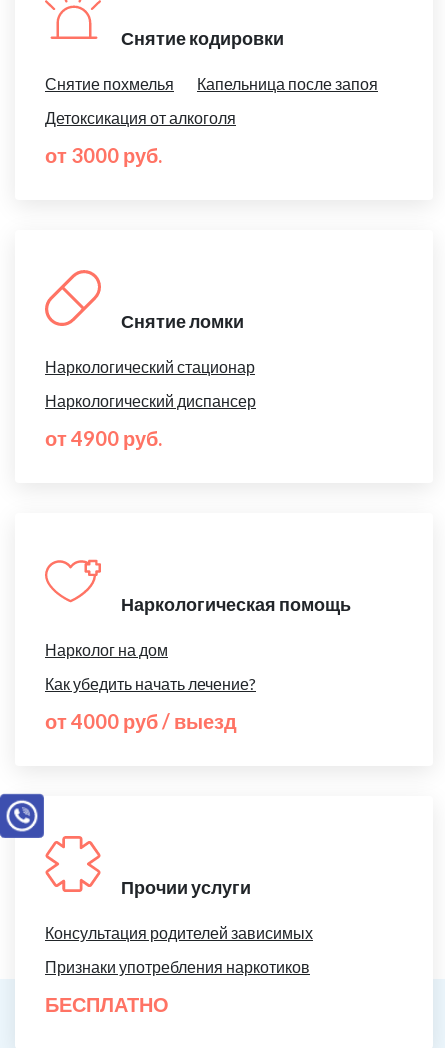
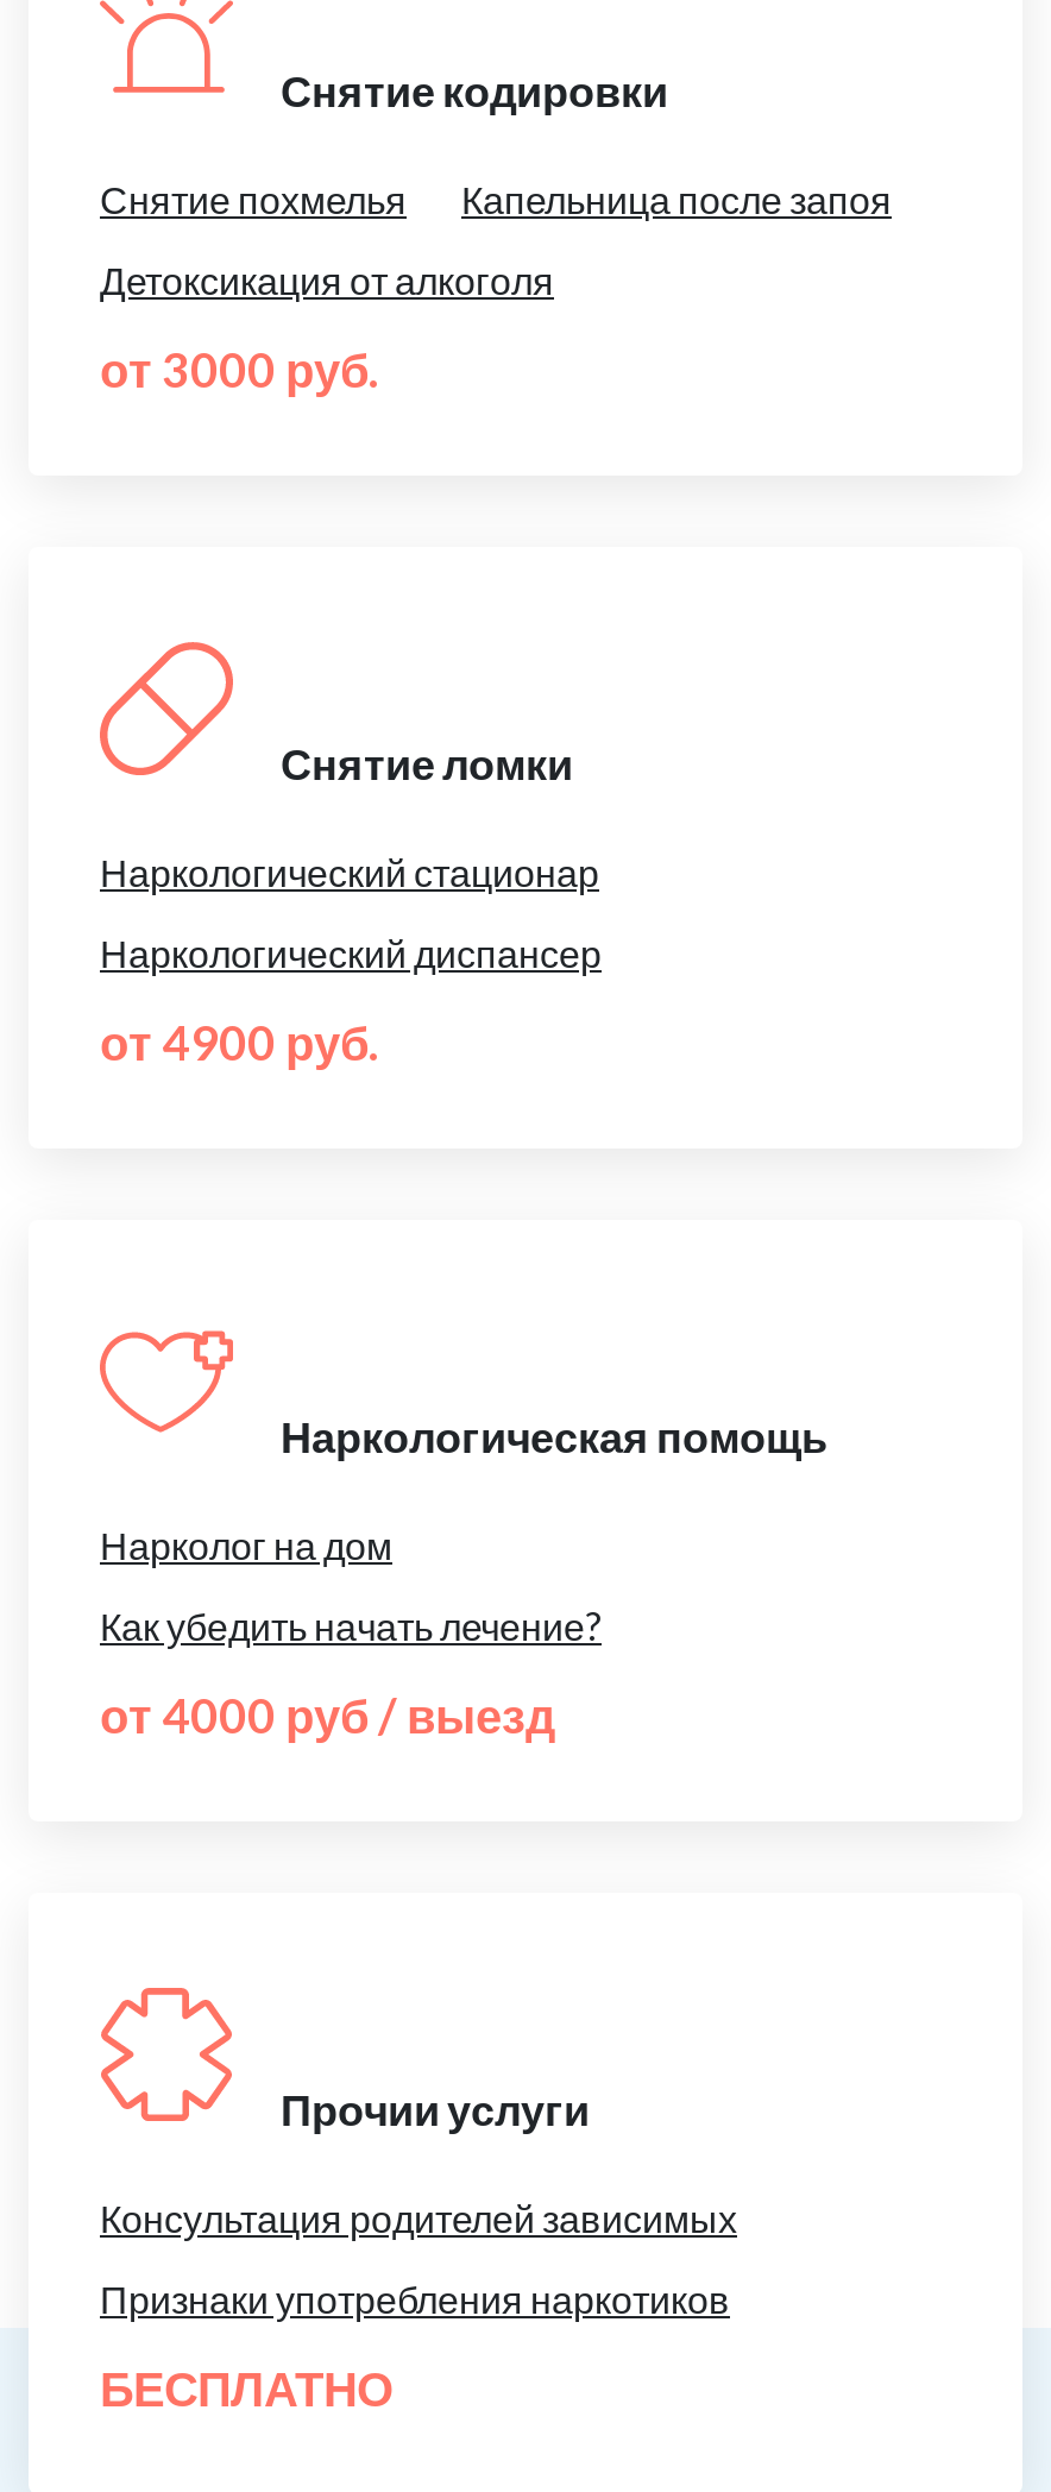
[3,793,45,839] [image] -> none

